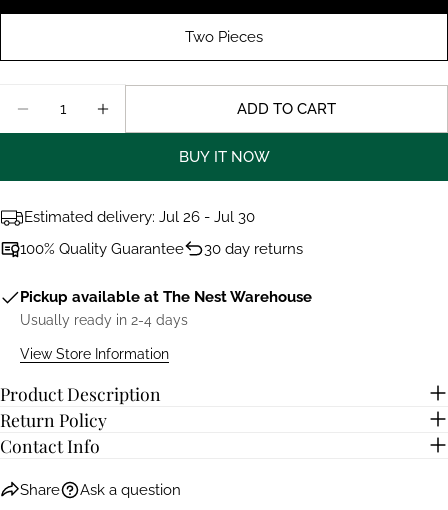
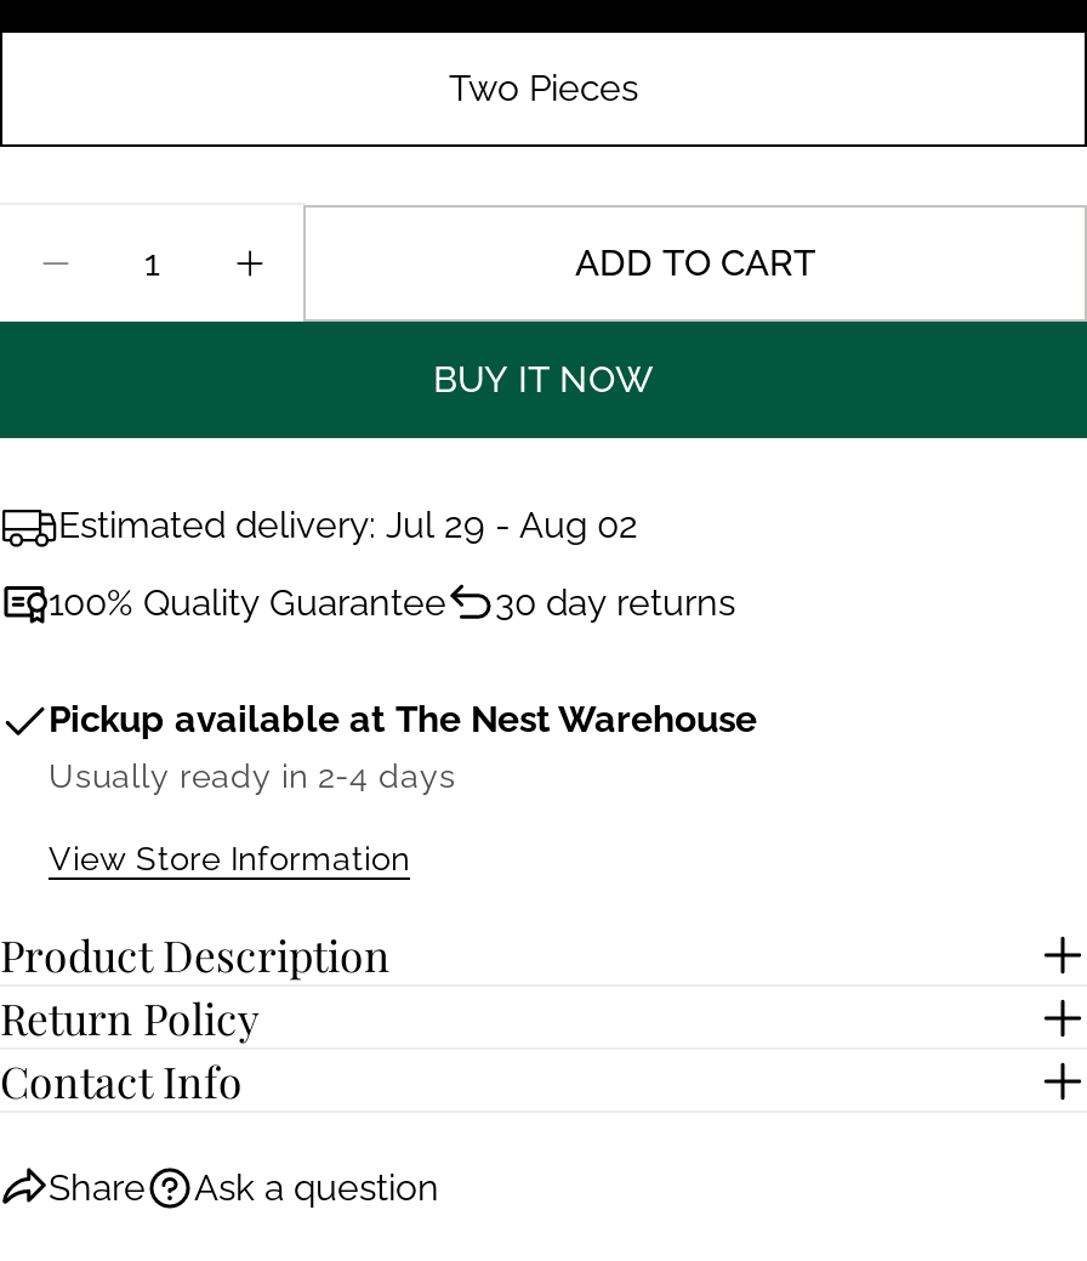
[24,208,255,226] Estimated delivery: Jul 26 - Jul 30 -> [58,504,638,548] Estimated delivery: Jul 29 - Aug 02

